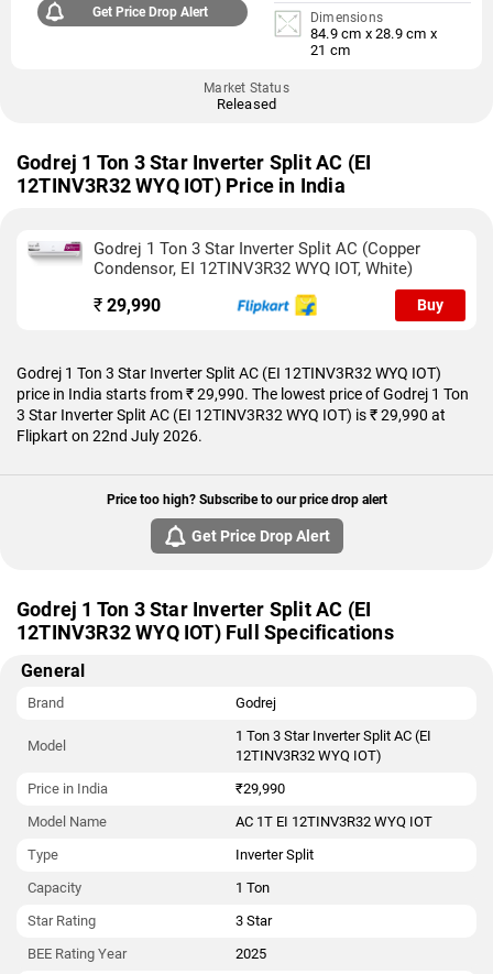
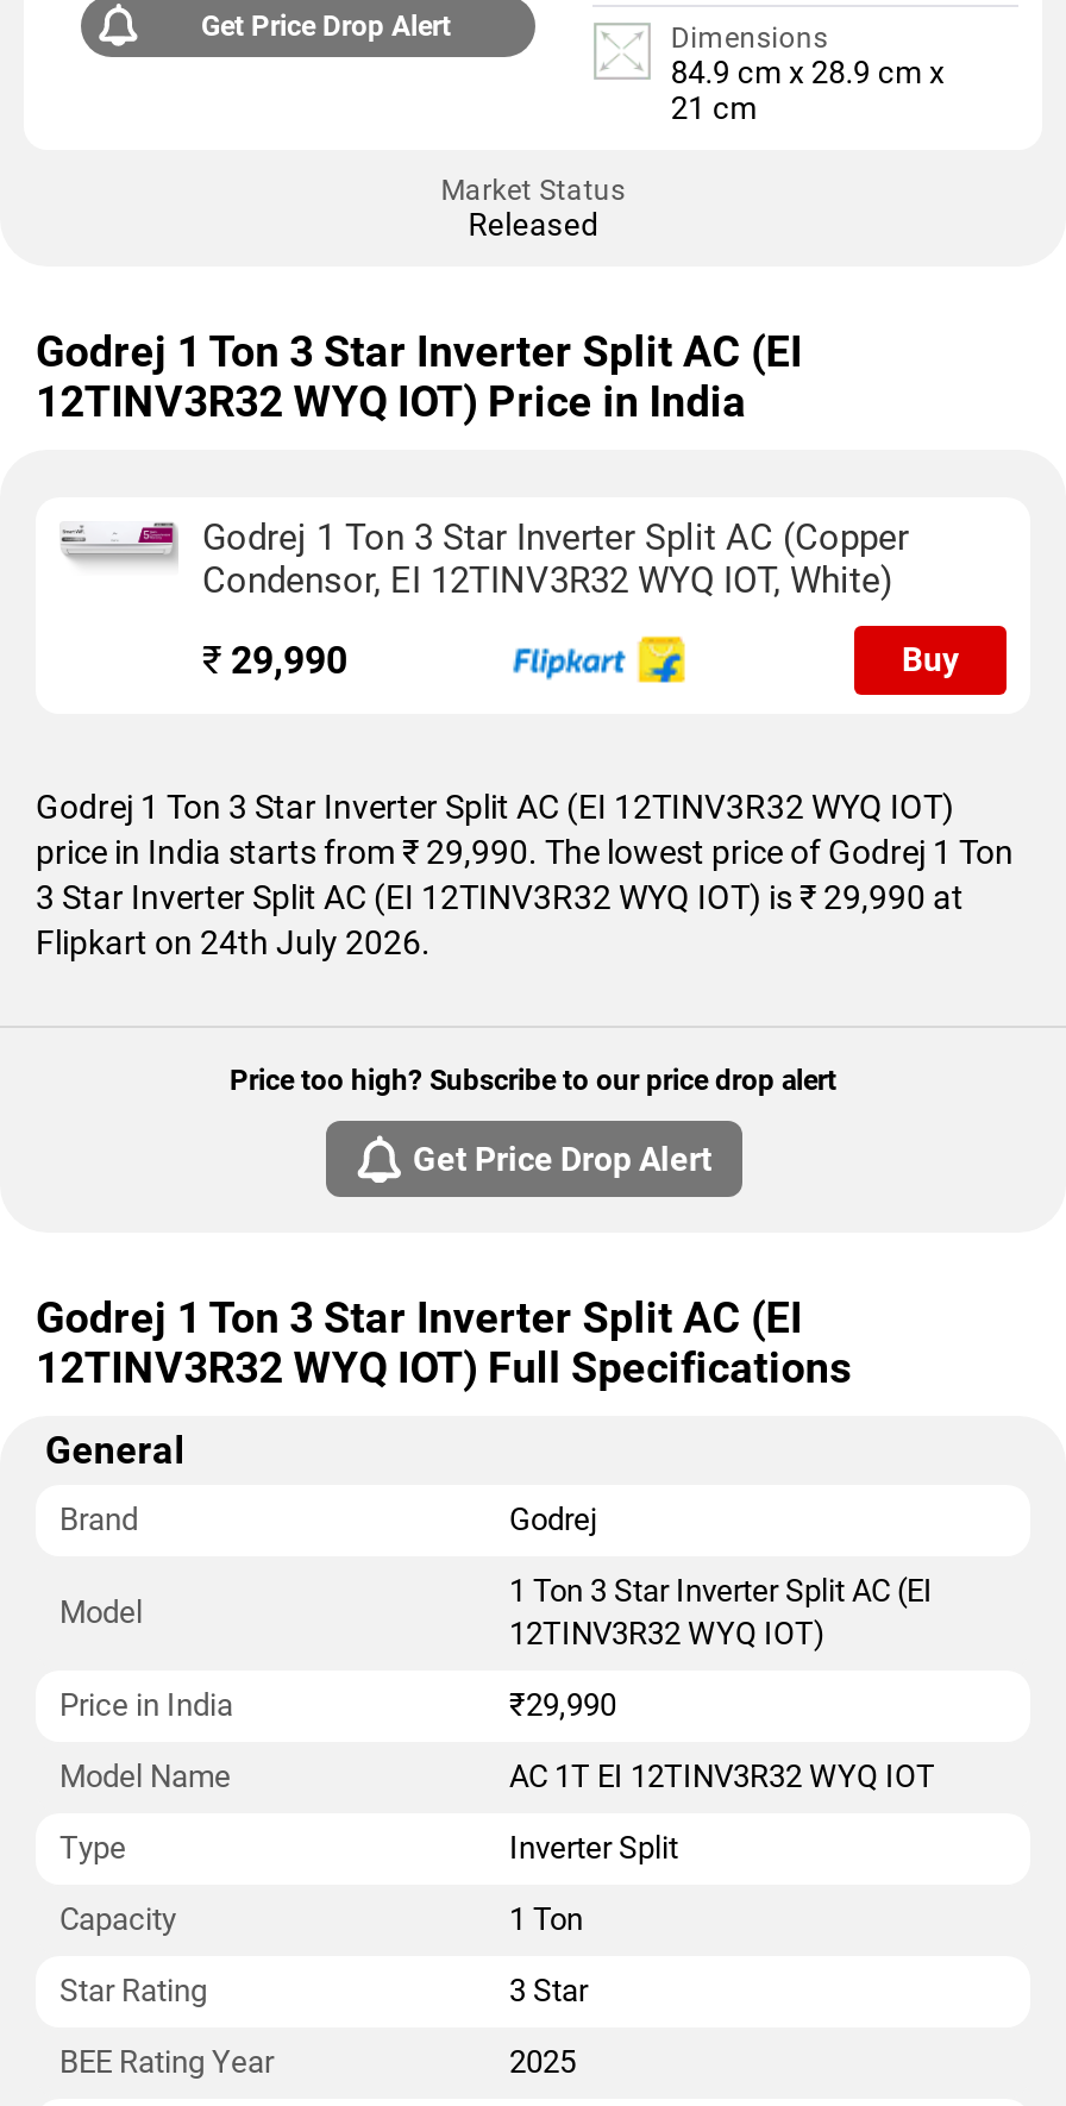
[17,427,202,445] Flipkart on 22nd July 2026. -> [36,923,431,961] Flipkart on 24th July 2026.

